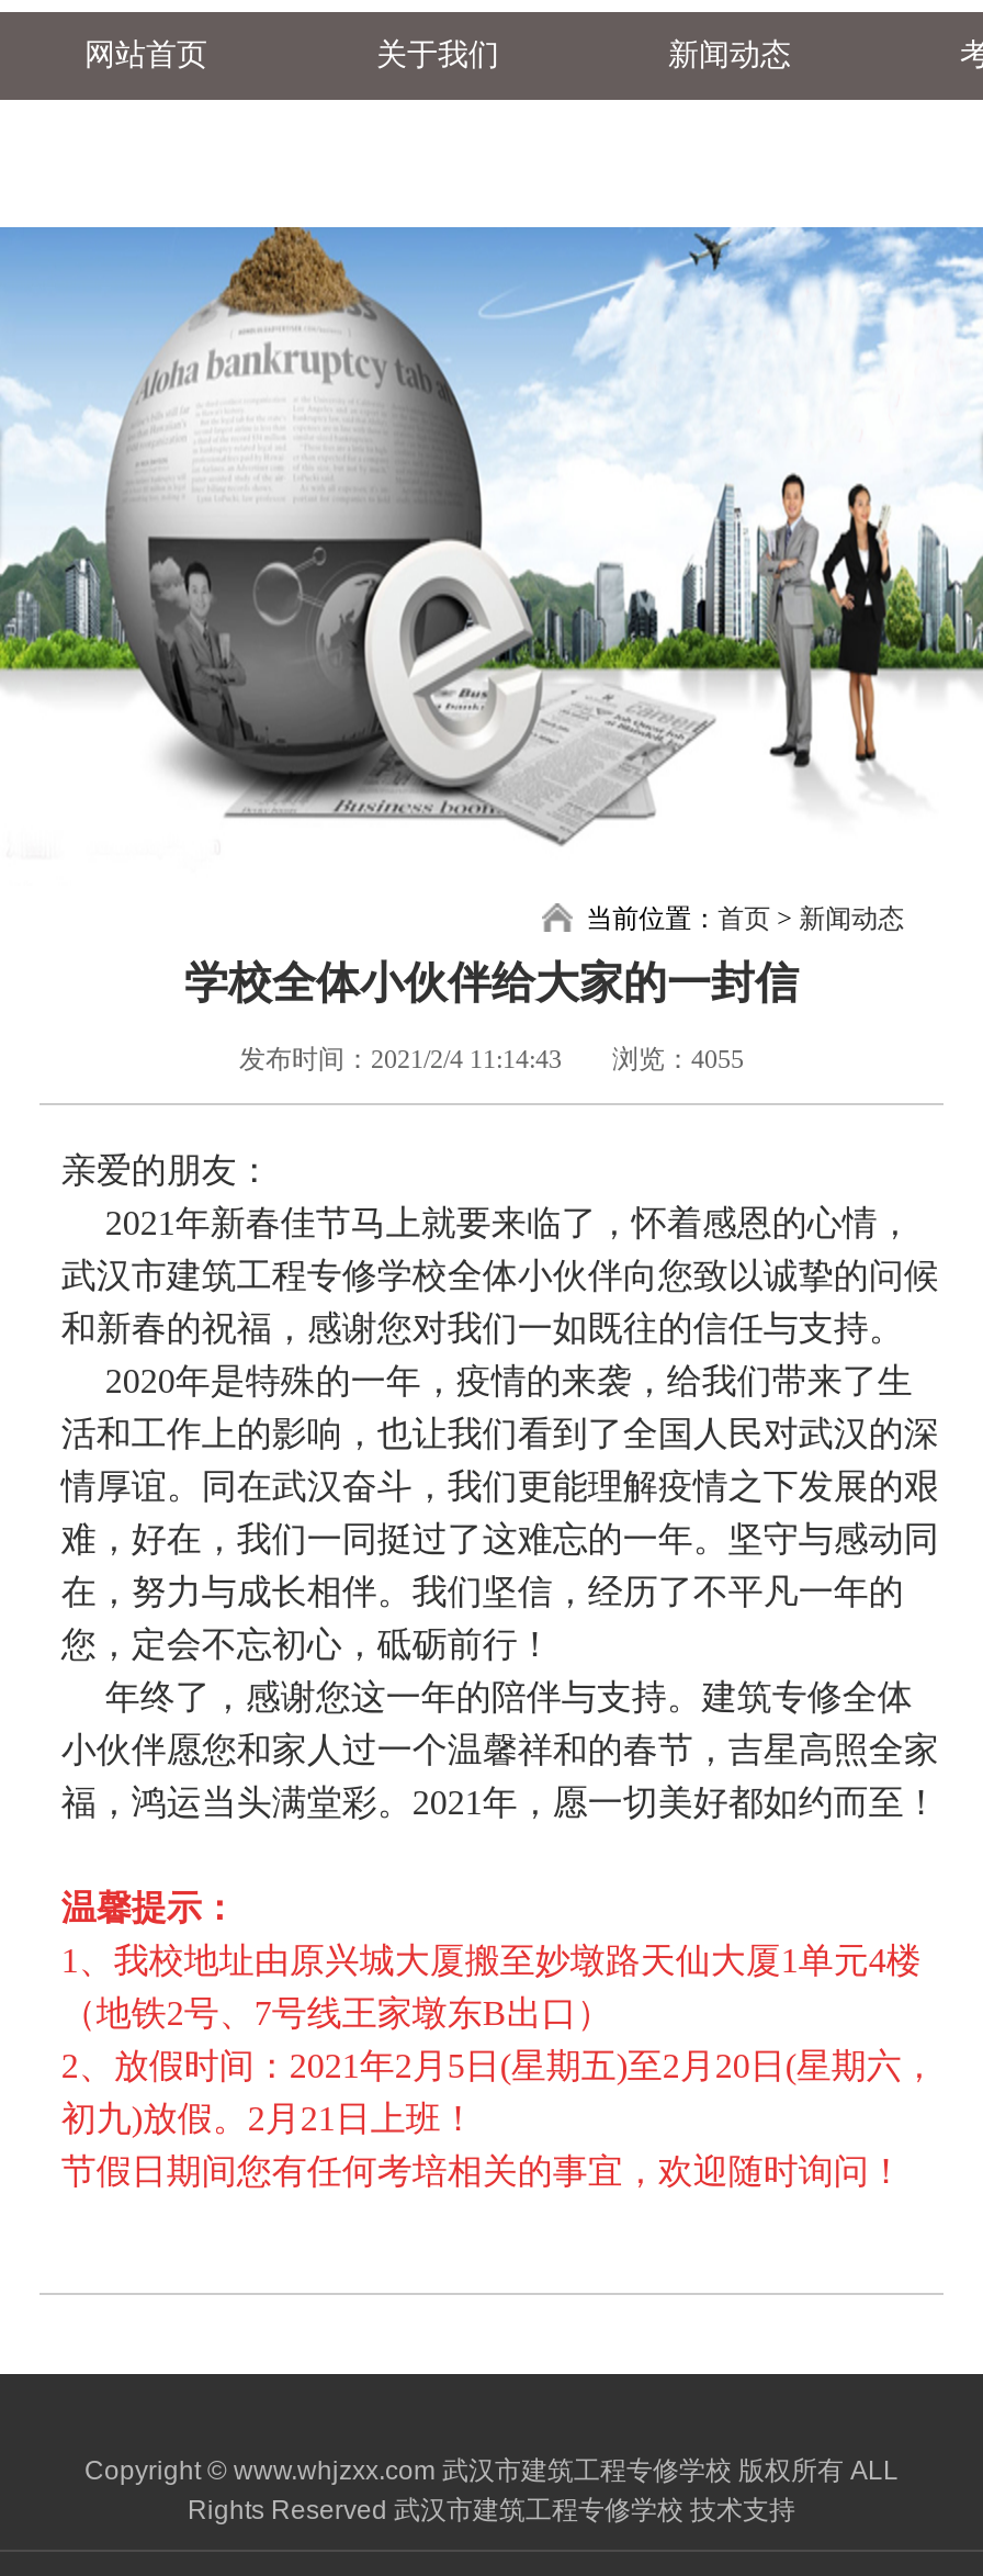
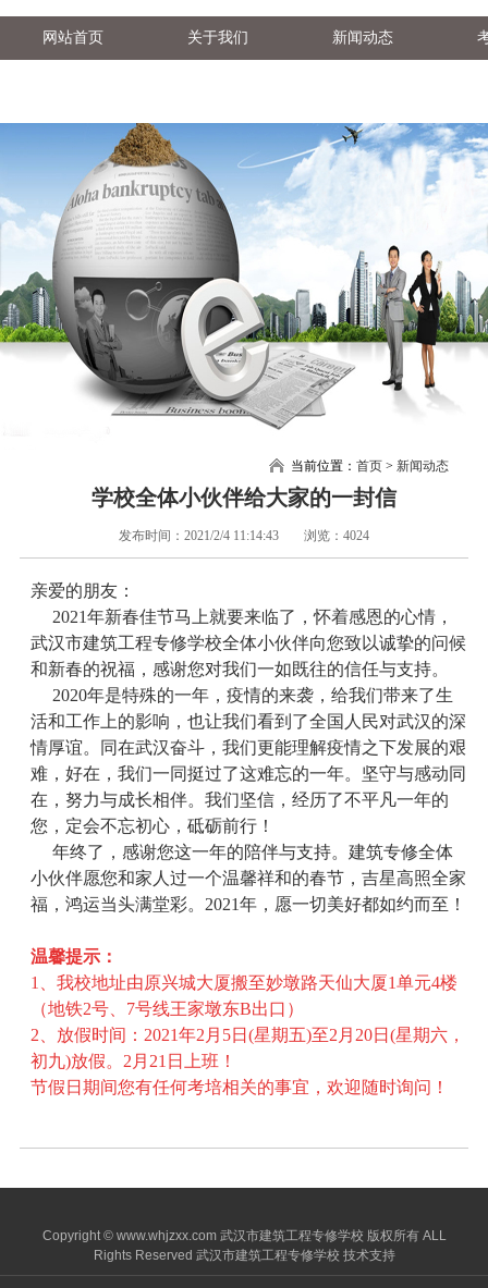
[239,1044,744,1074] 发布时间：2021/2/4 11:14:43 浏览：4055 -> [119,528,369,543] 发布时间：2021/2/4 11:14:43 浏览：4024

